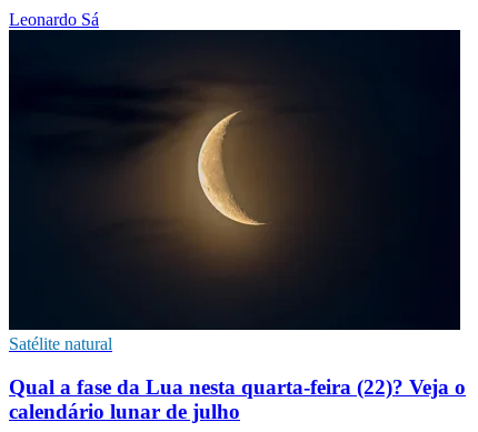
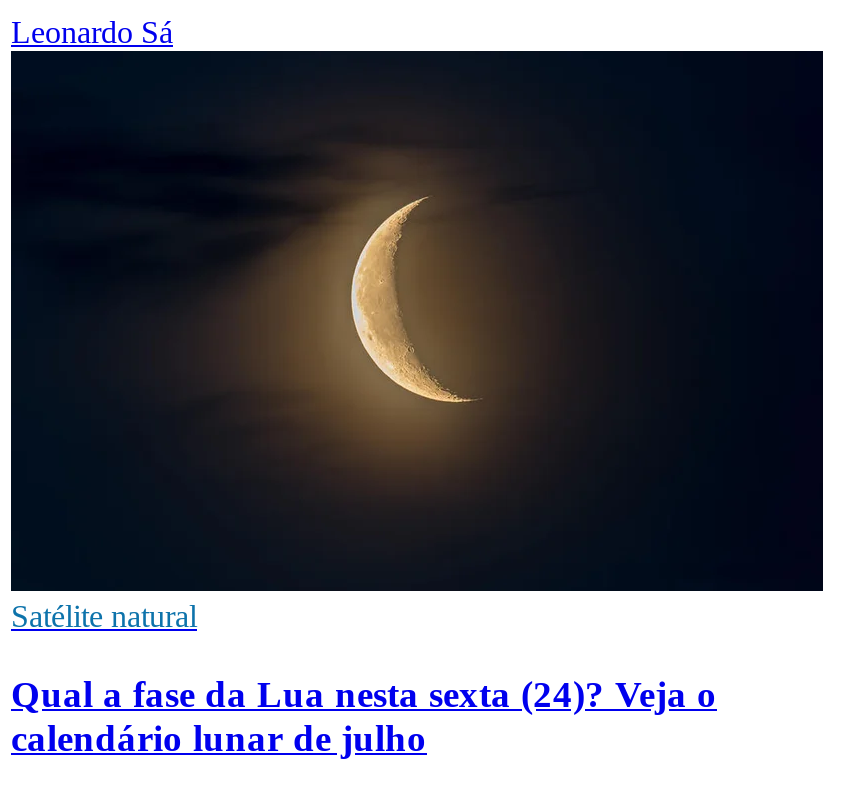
[9,375,466,398] Qual a fase da Lua nesta quarta-feira (22)? Veja o -> [11,672,717,714] Qual a fase da Lua nesta sexta (24)? Veja o

